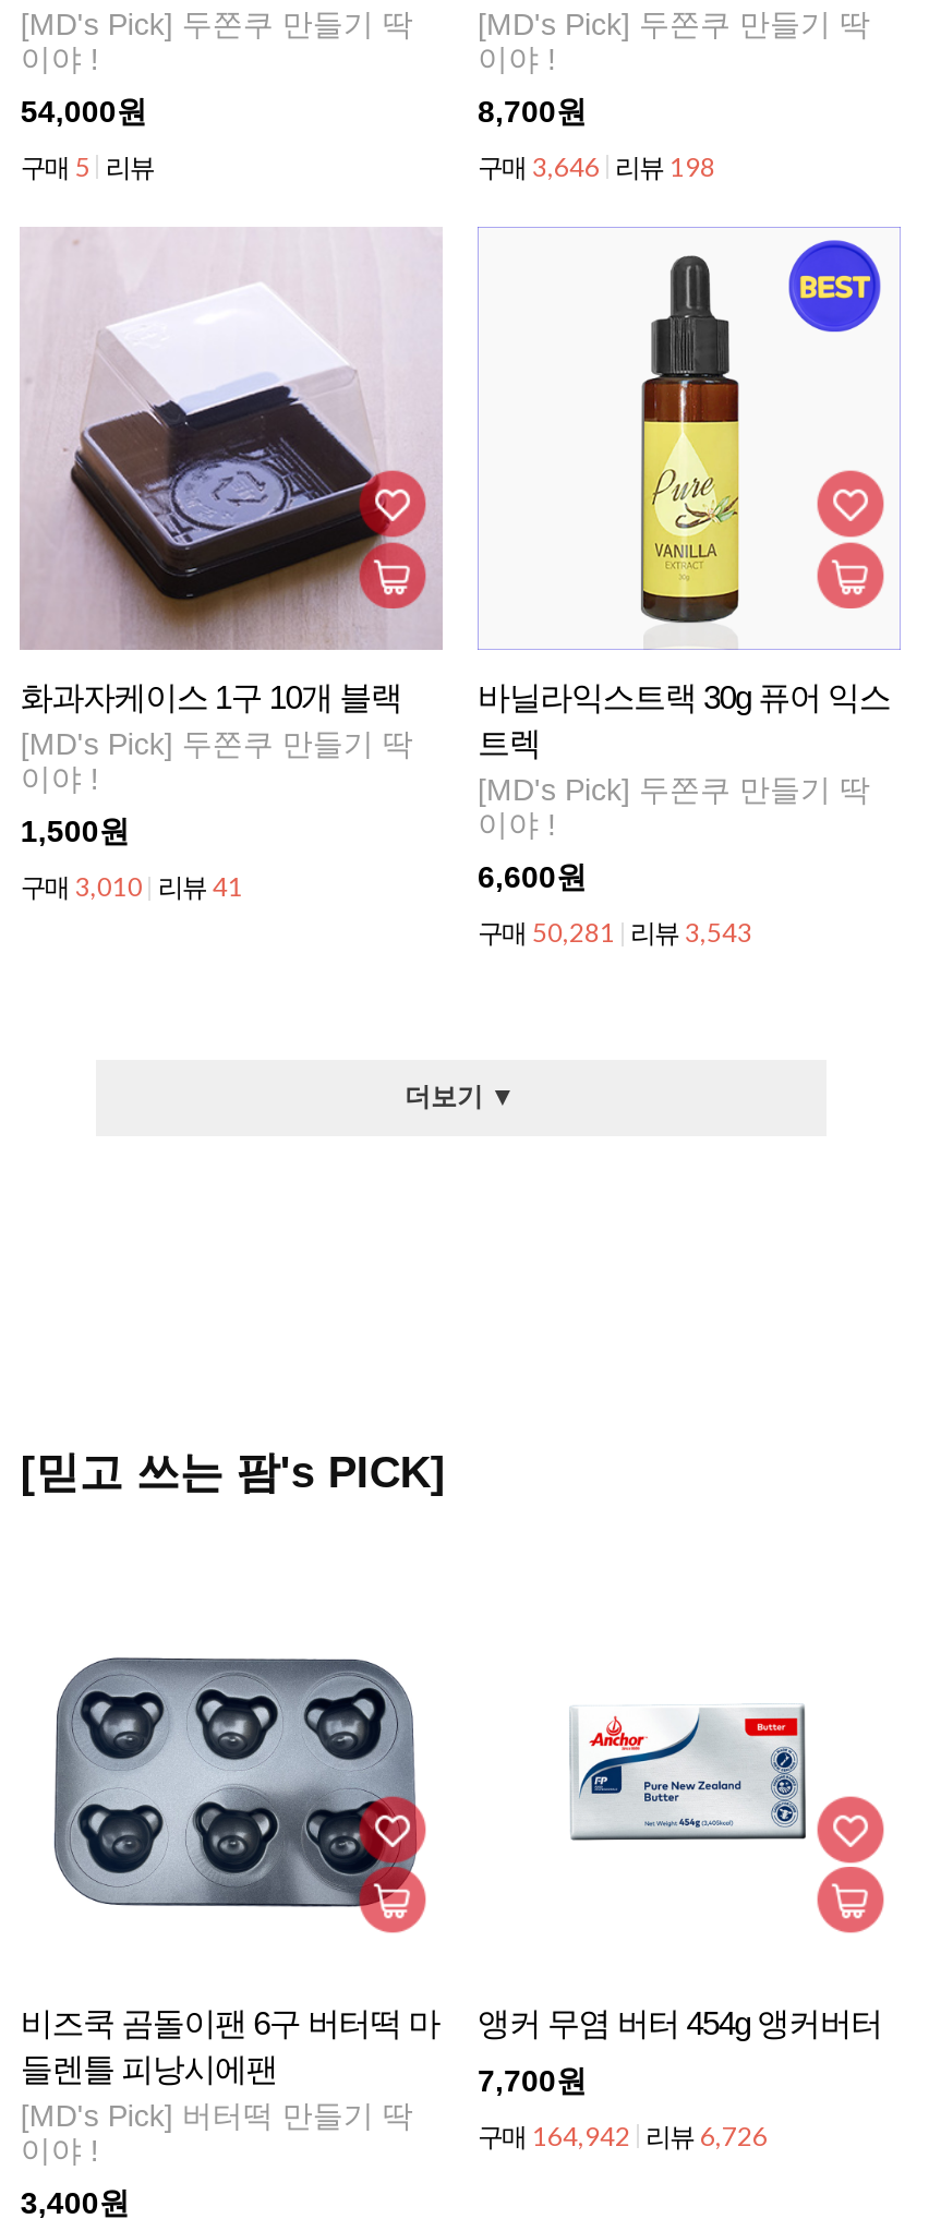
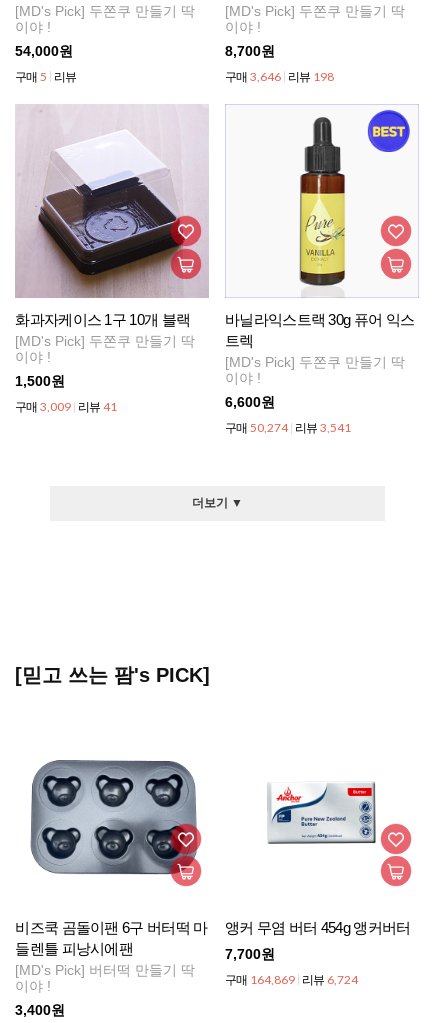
[20,871,243,903] 구매 3,010 리뷰 41 -> [15,399,117,414] 구매 3,009 리뷰 41
[478,916,752,949] 구매 50,281 리뷰 3,543 -> [225,420,351,435] 구매 50,274 리뷰 3,541
[478,2119,768,2151] 구매 164,942 리뷰 6,726 -> [225,971,358,986] 구매 164,869 리뷰 6,724

